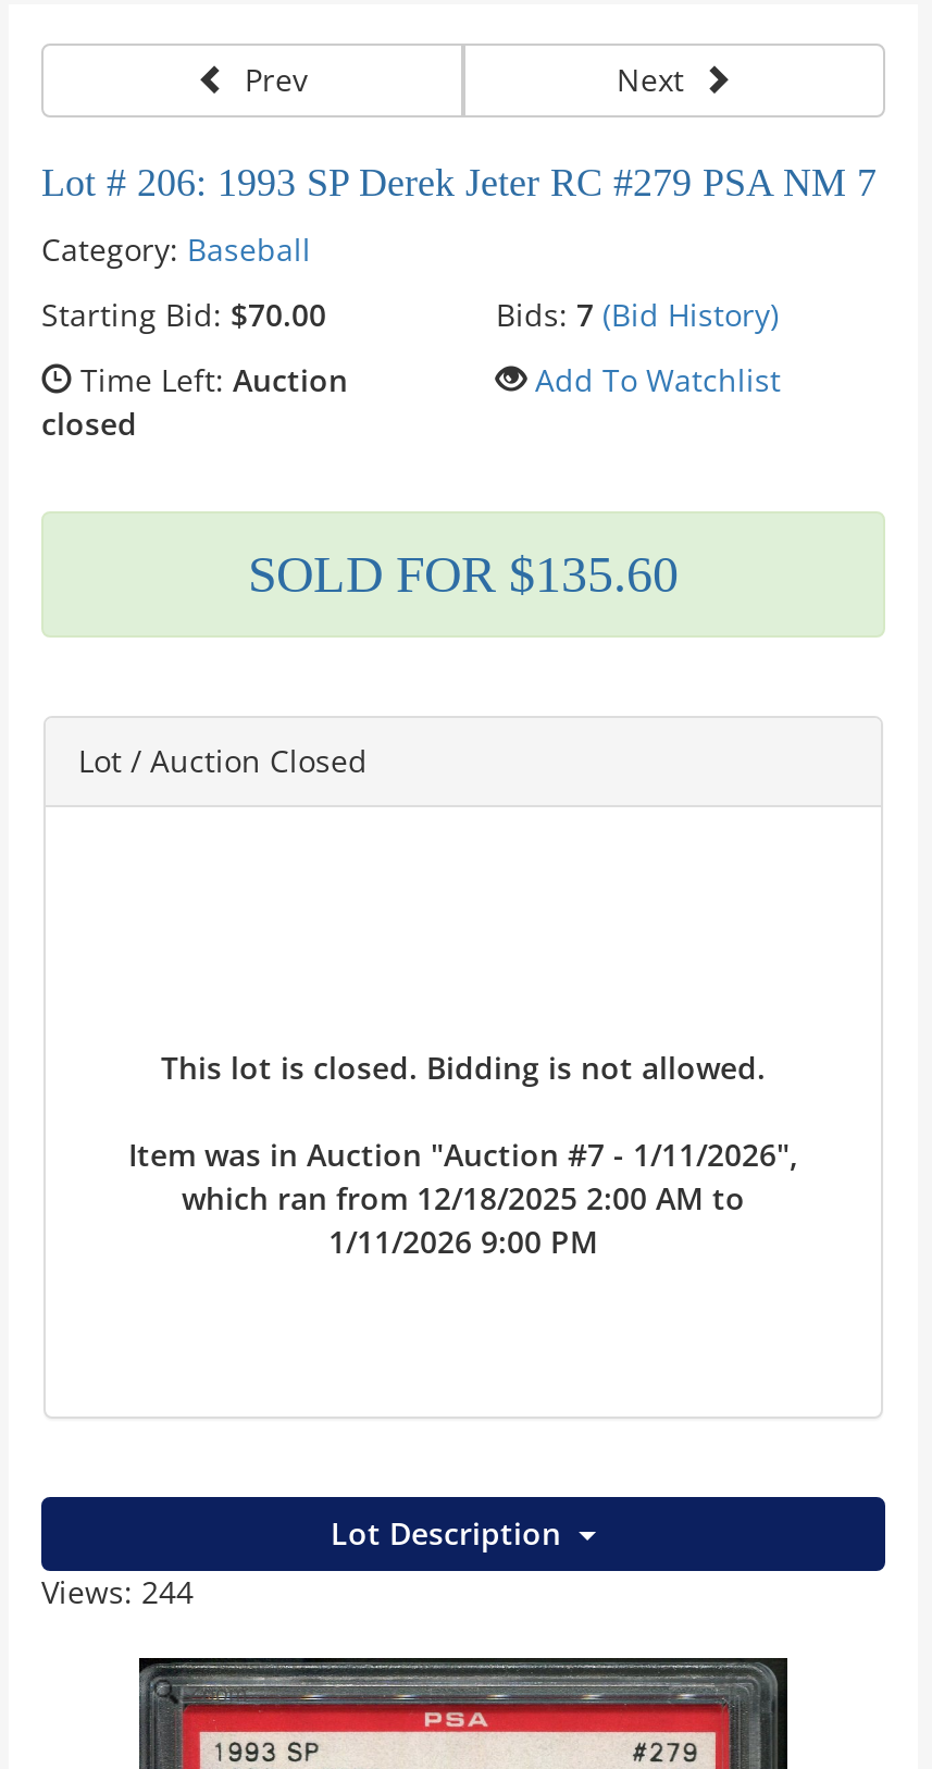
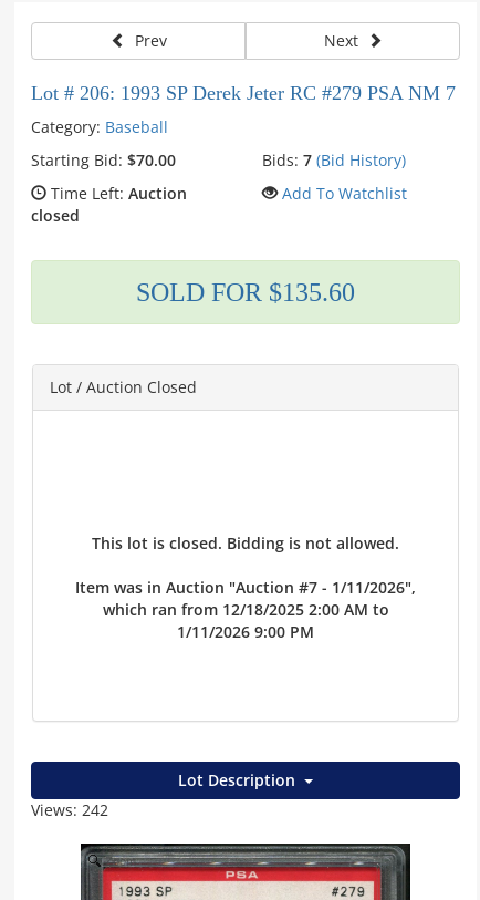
[41,1571,194,1612] Views: 244 -> [31,799,108,820] Views: 242

